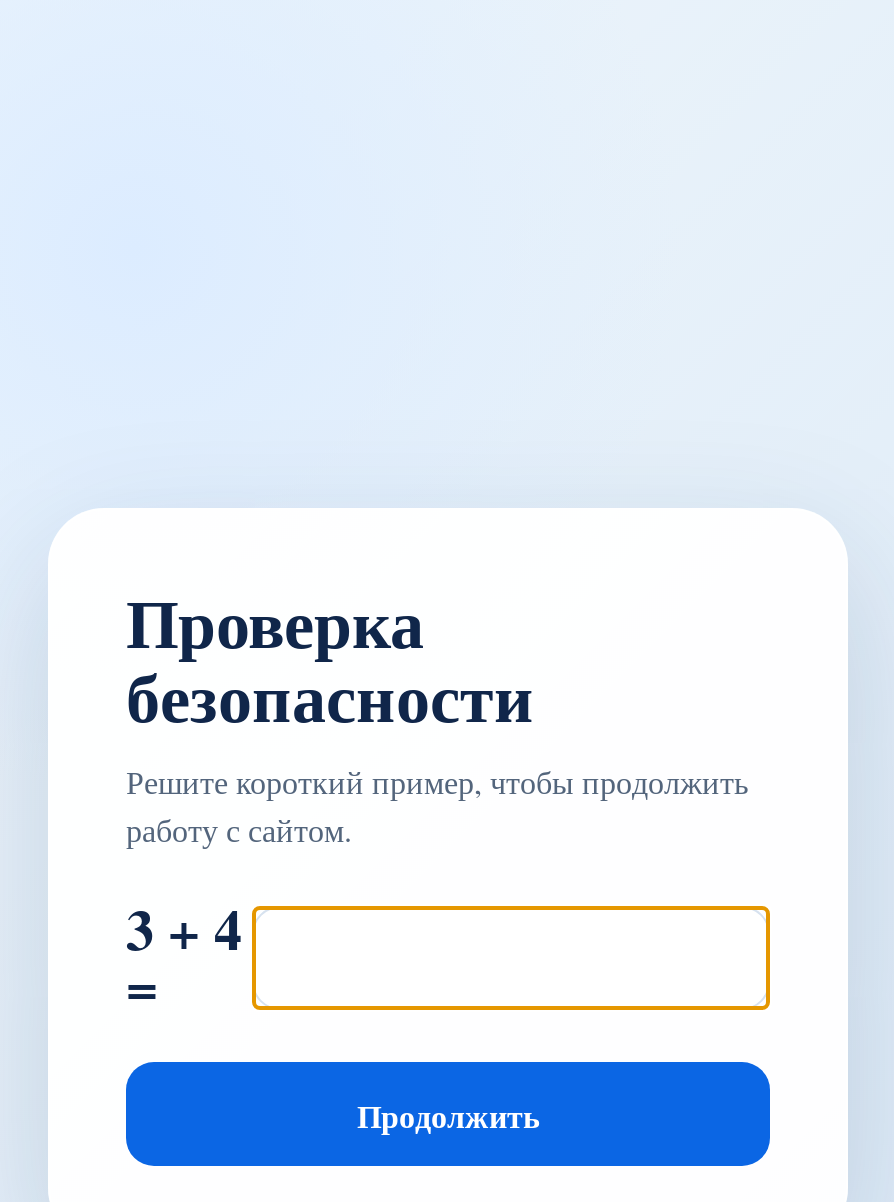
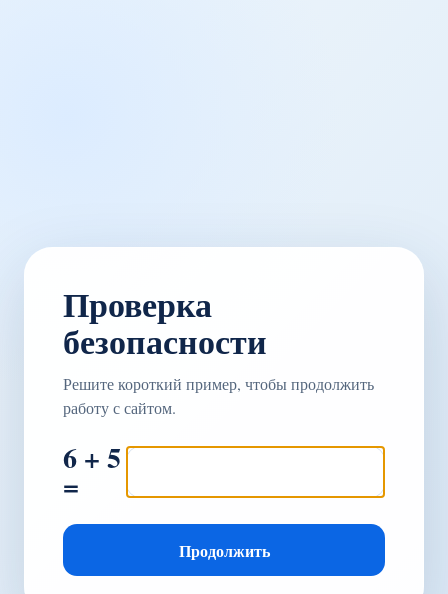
[126,888,242,970] 3 + 4 -> [63,437,121,478] 6 + 5

